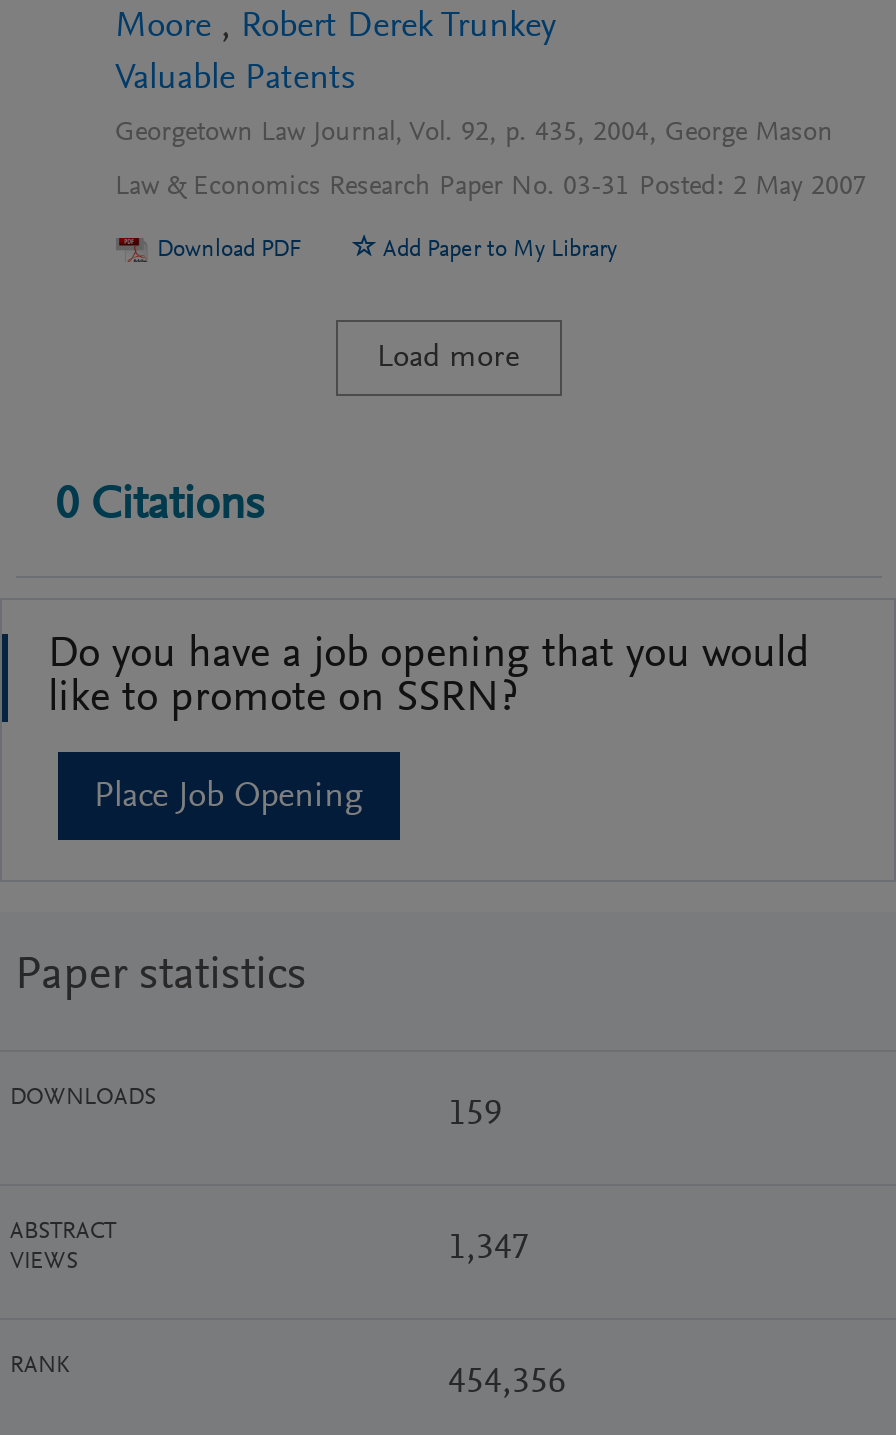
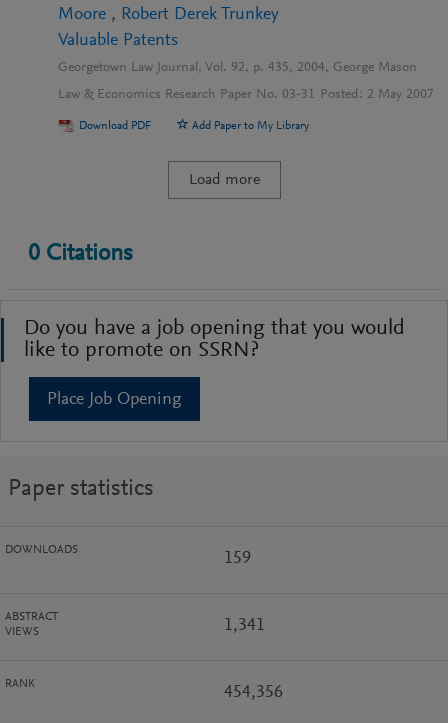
[448,1232,530,1268] 1,347 -> [224,617,265,635] 1,341

